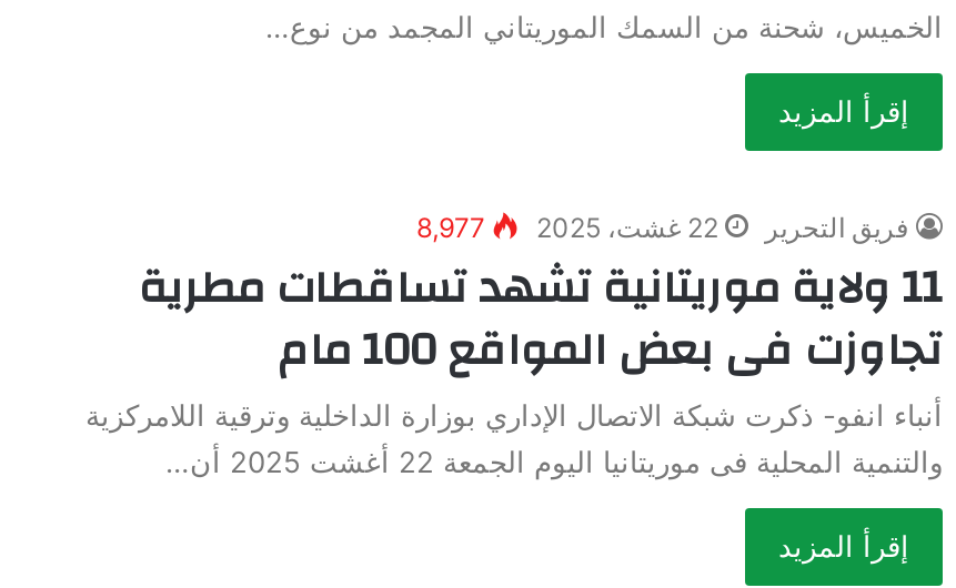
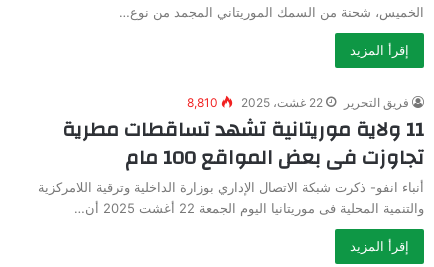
[416,210,485,244] 8,977 -> [187,95,218,110] 8,810

